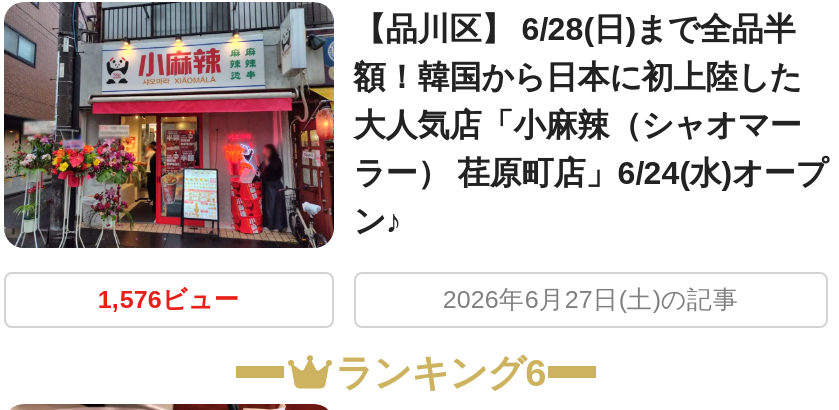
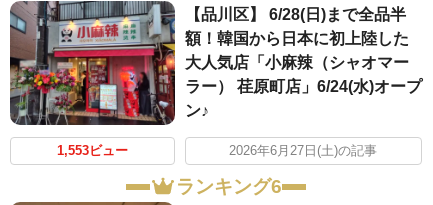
[98,287,240,315] 1,576ビュー -> [57,143,128,157] 1,553ビュー

